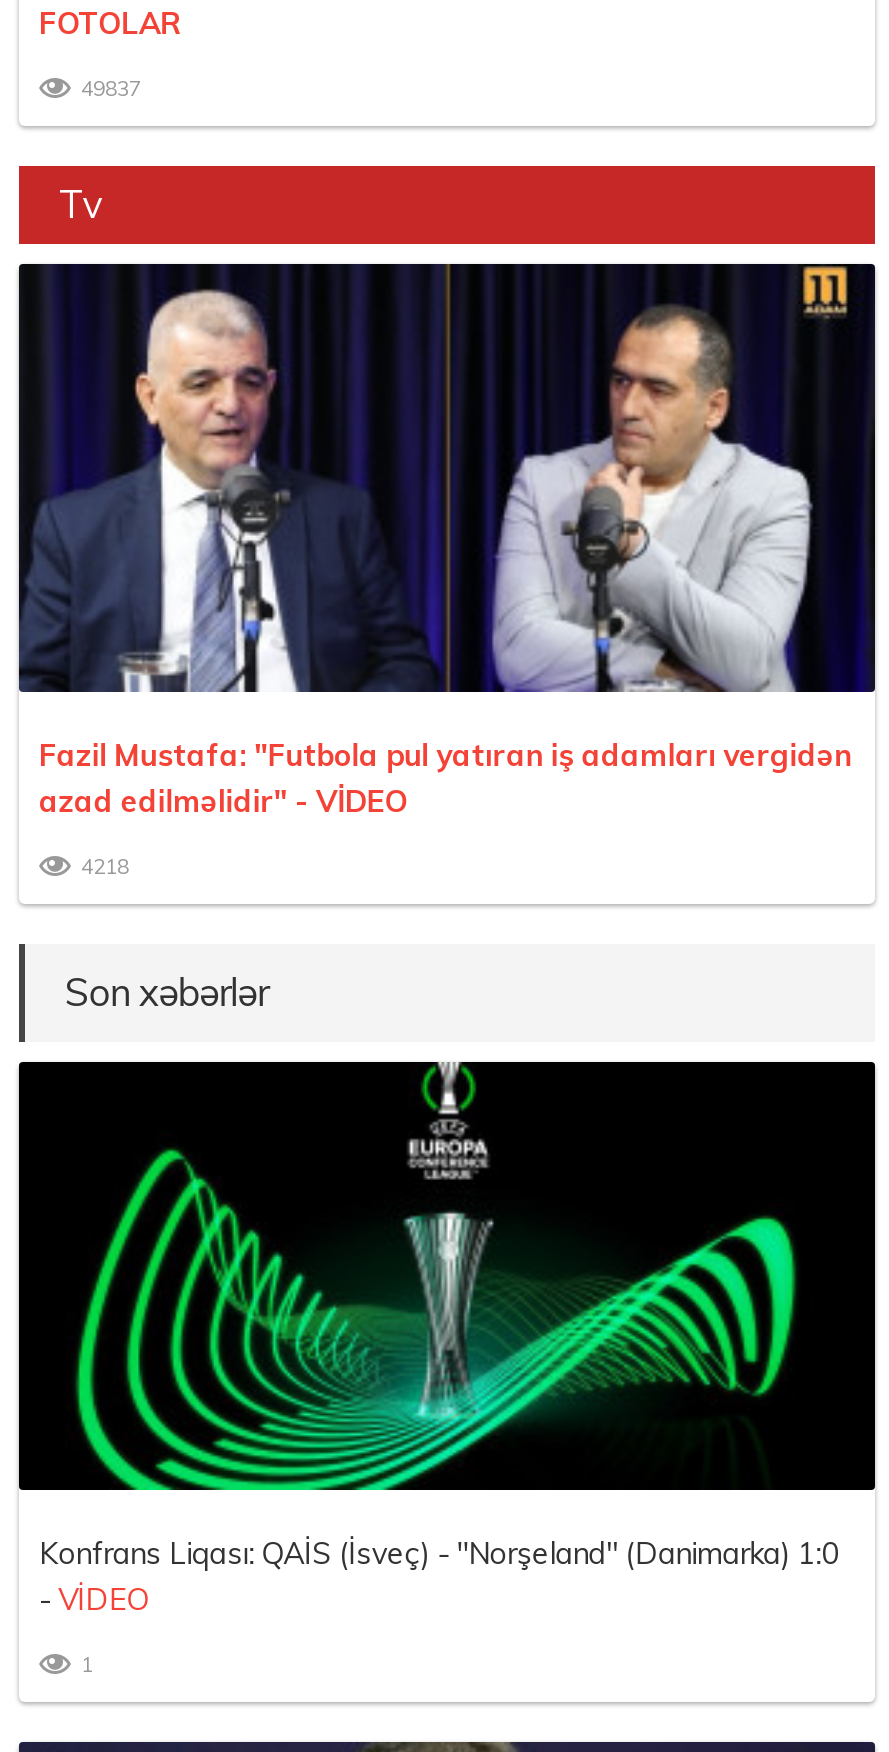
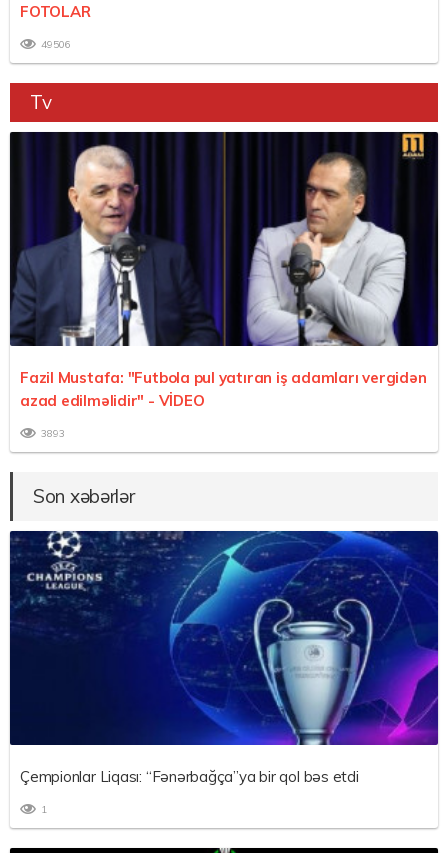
[81,76,141,102] 49837 -> [41,38,71,51] 49506
[81,854,129,880] 4218 -> [41,427,65,440] 3893
[17,1060,877,1618] [image] | Konfrans Liqası: QAİS (İsveç) - "Norşeland" (Danimarka) 1:0 | - VİDEO -> [9,530,439,786] [image] | Çempionlar Liqası: “Fənərbağça”ya bir qol bəs etdi

